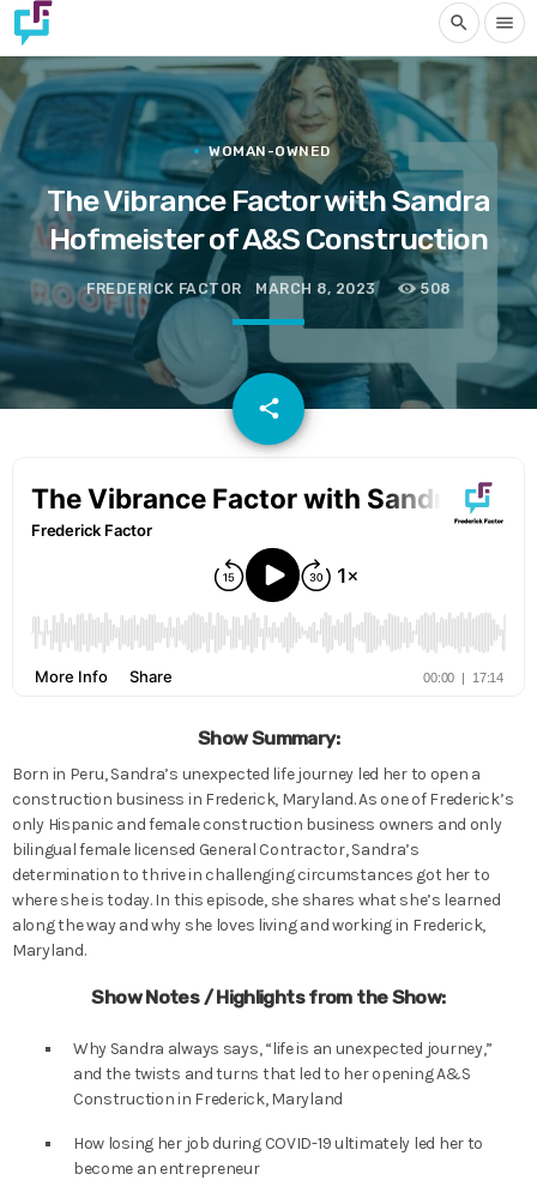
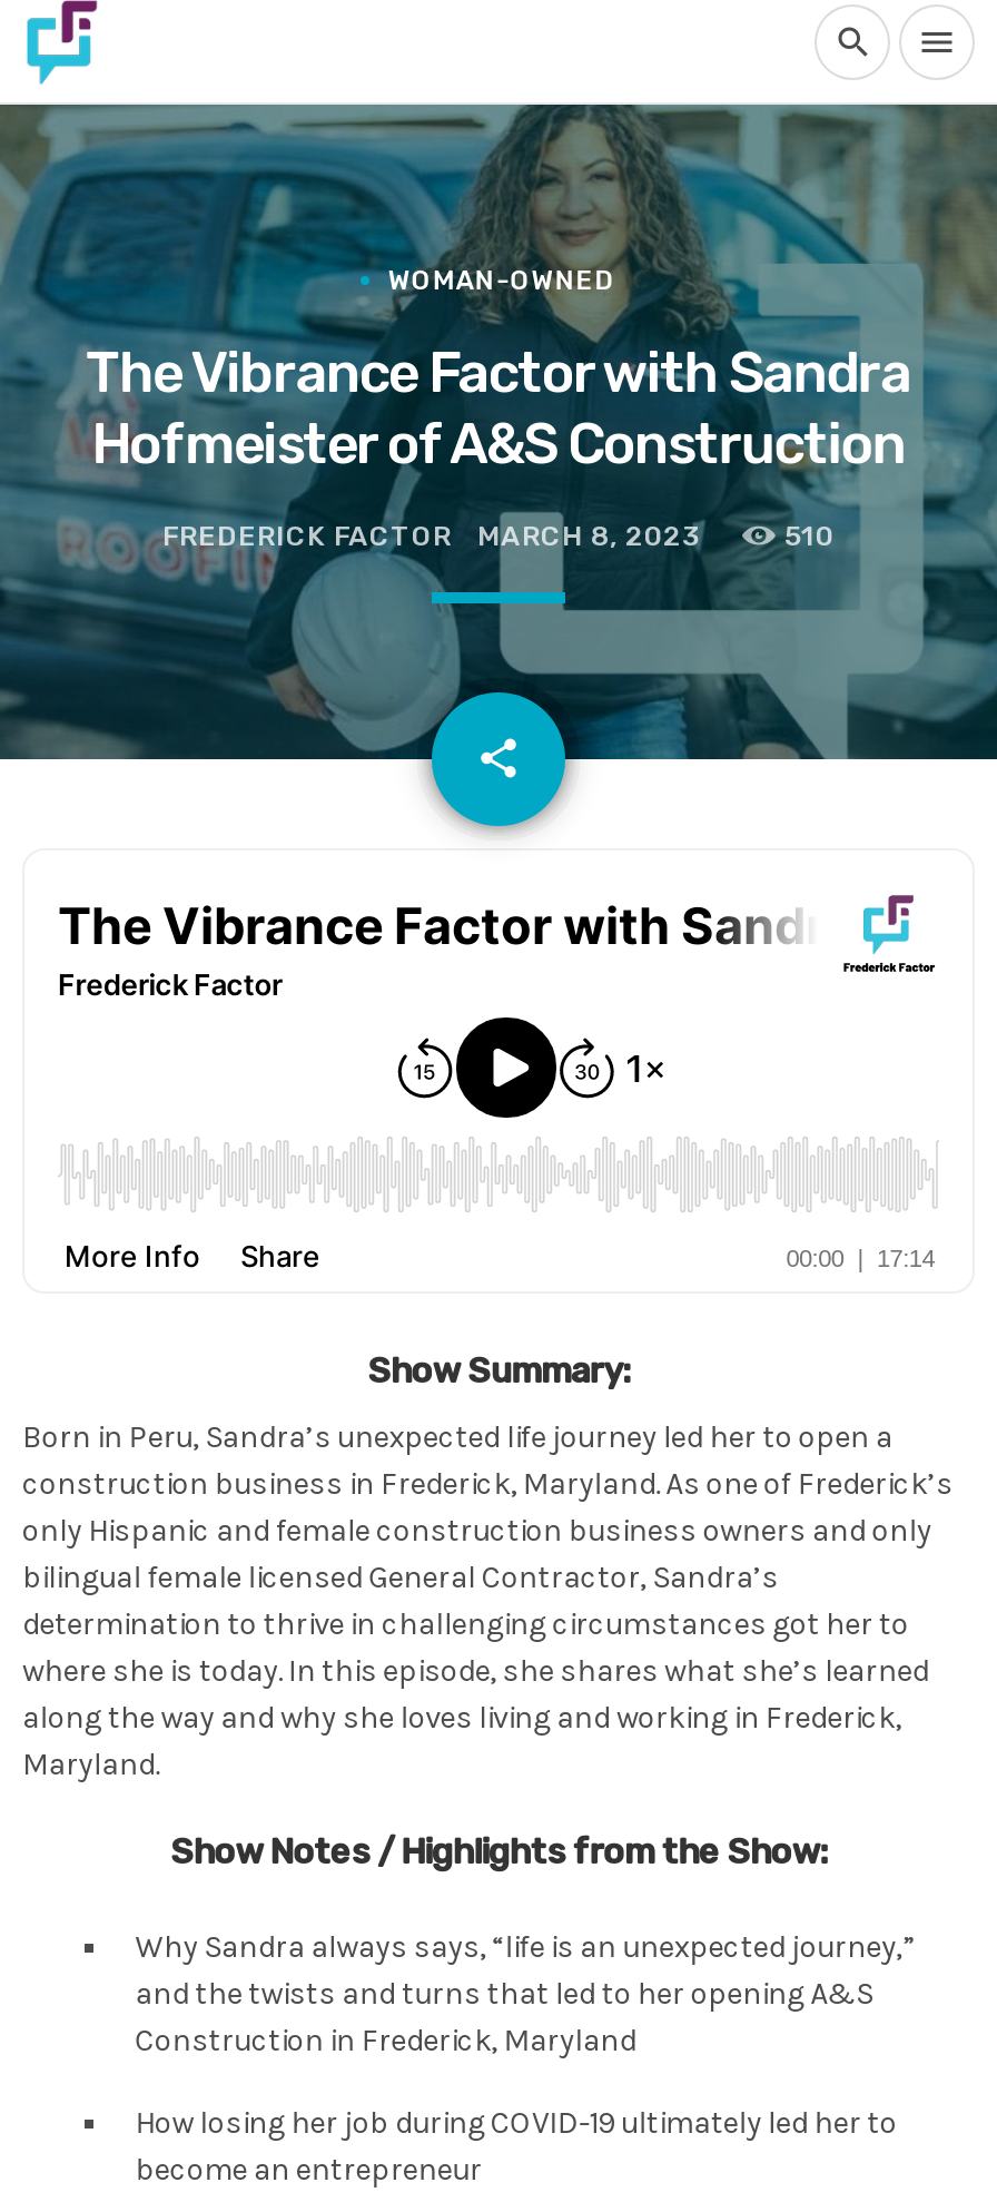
[417,279,451,297] 508 -> [777,518,835,551] 510

